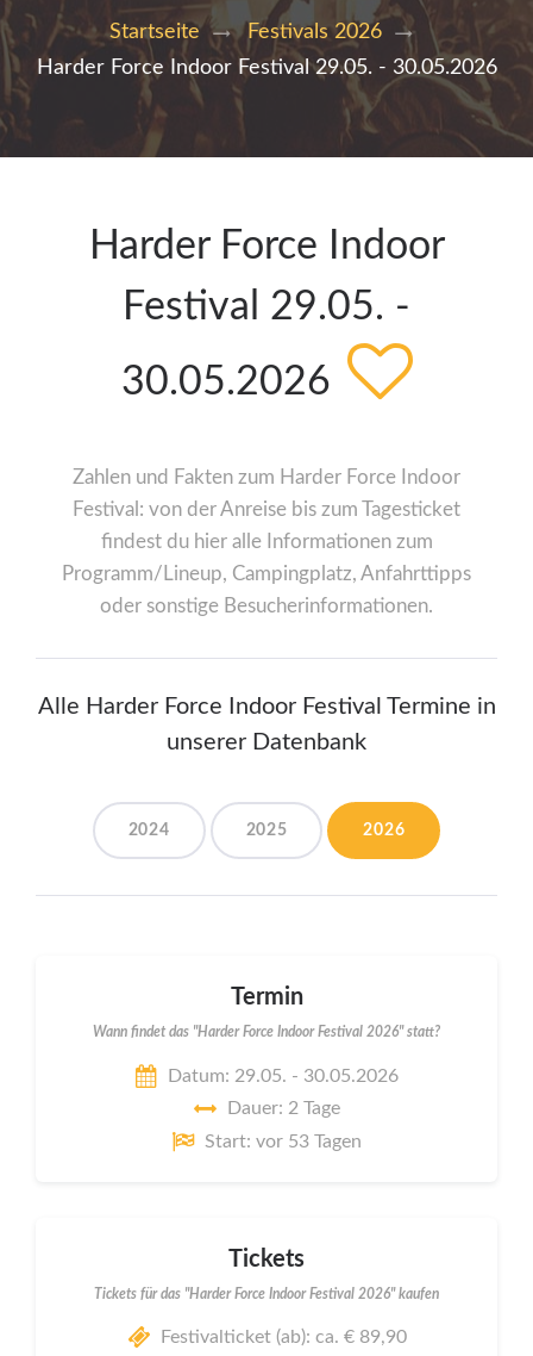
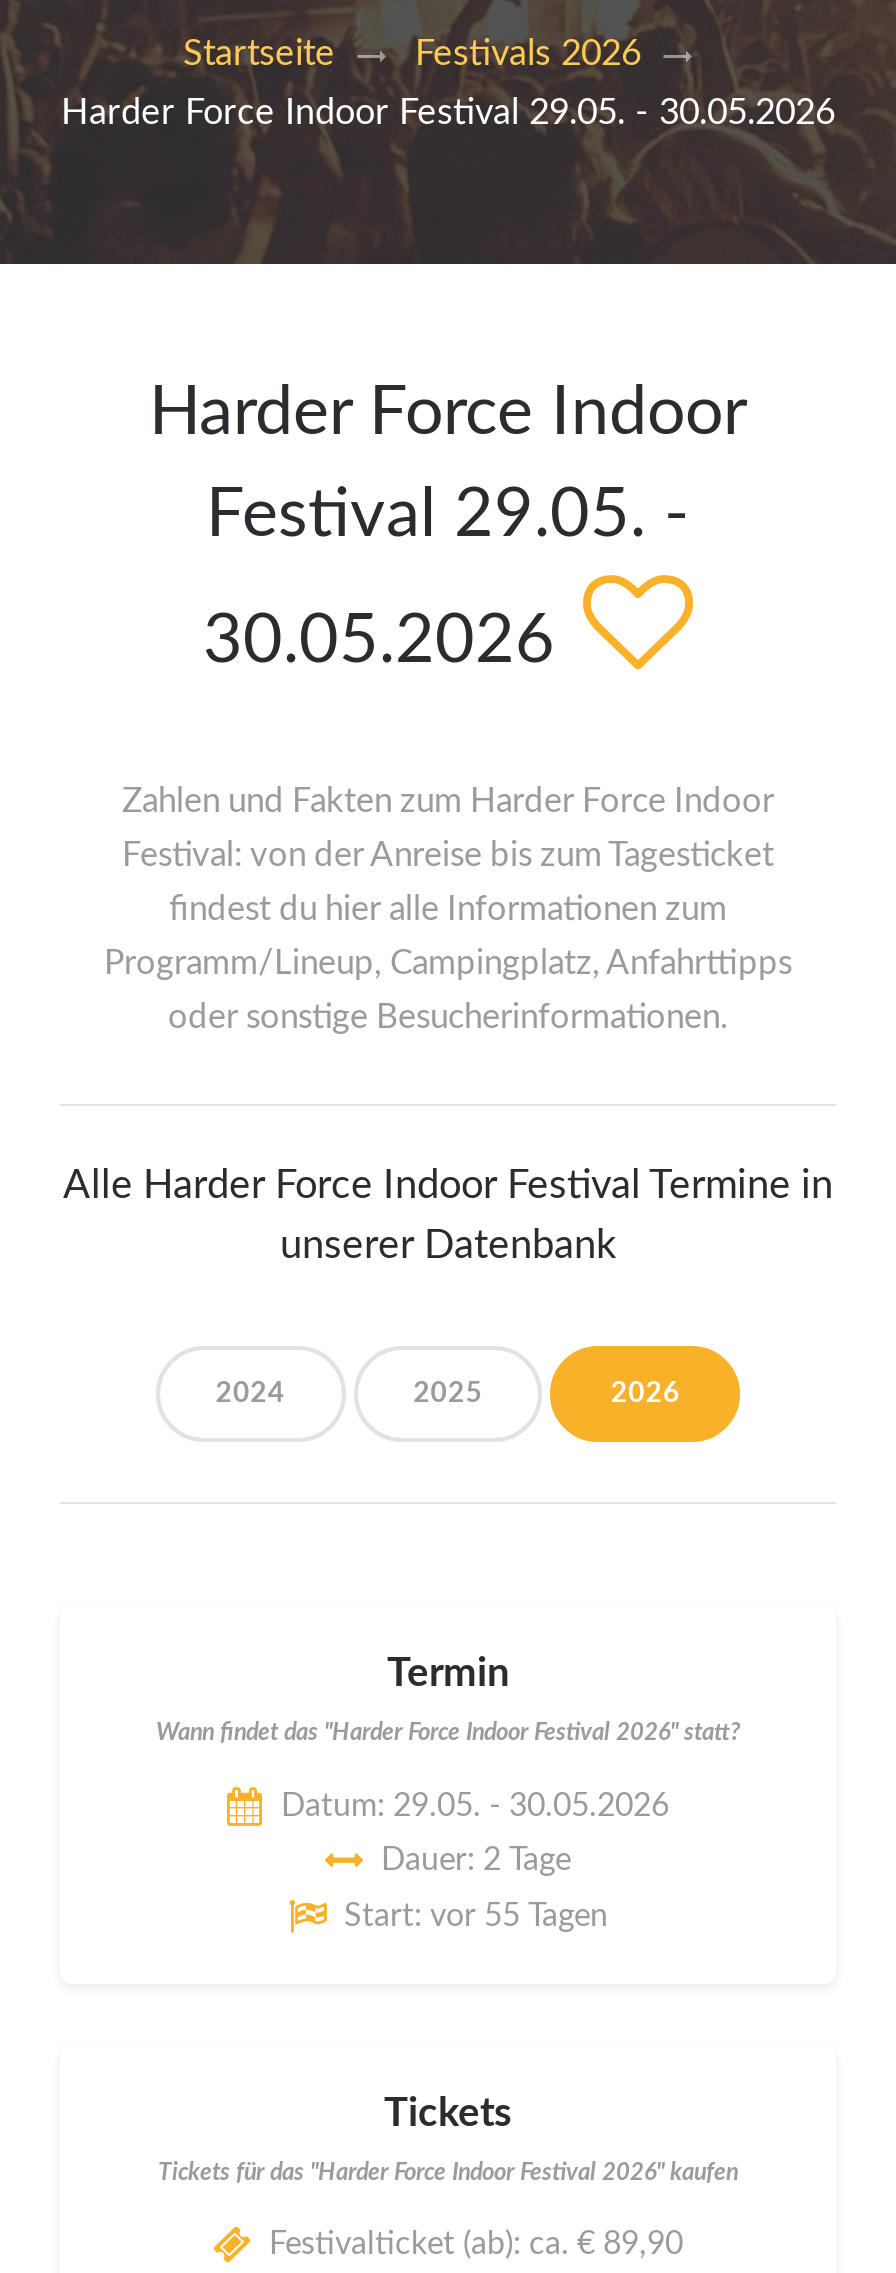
[205,1132,362,1151] Start: vor 53 Tagen -> [344,1900,608,1932] Start: vor 55 Tagen

